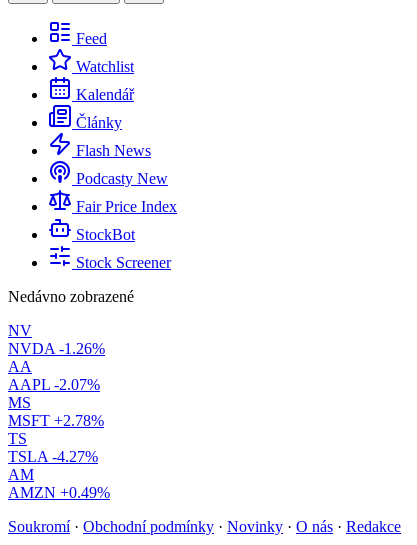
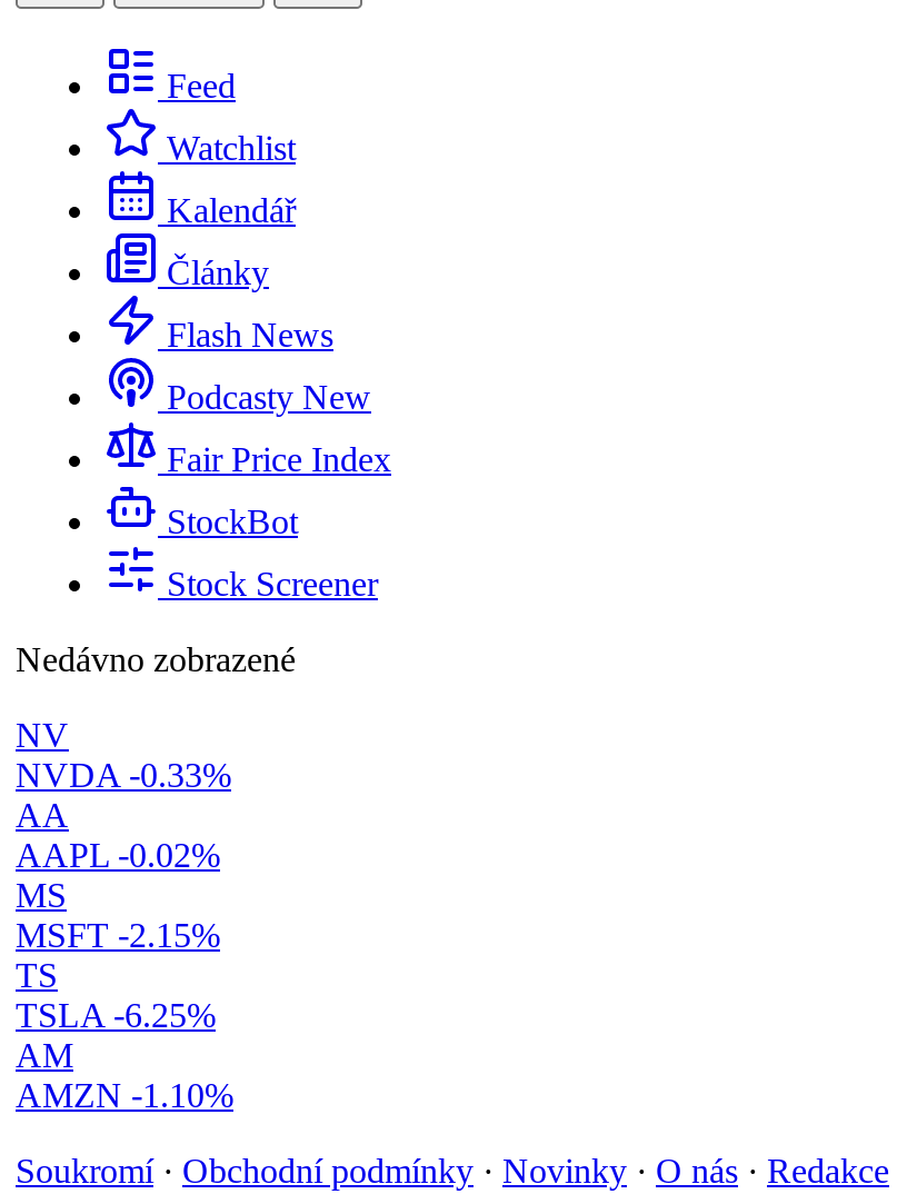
[8,340,105,357] NVDA -1.26% -> [16,756,231,794] NVDA -0.33%
[8,376,100,393] AAPL -2.07% -> [16,836,220,874] AAPL -0.02%
[8,412,104,429] MSFT +2.78% -> [16,916,220,954] MSFT -2.15%
[8,448,98,465] TSLA -4.27% -> [16,996,216,1034] TSLA -6.25%
[8,484,110,501] AMZN +0.49% -> [16,1076,233,1114] AMZN -1.10%

